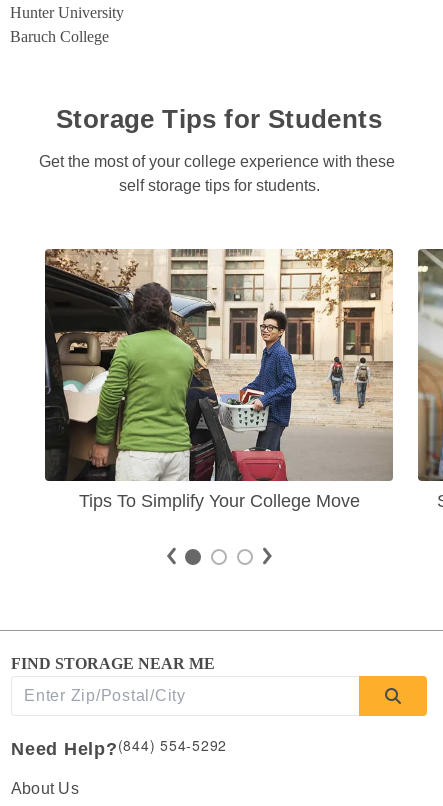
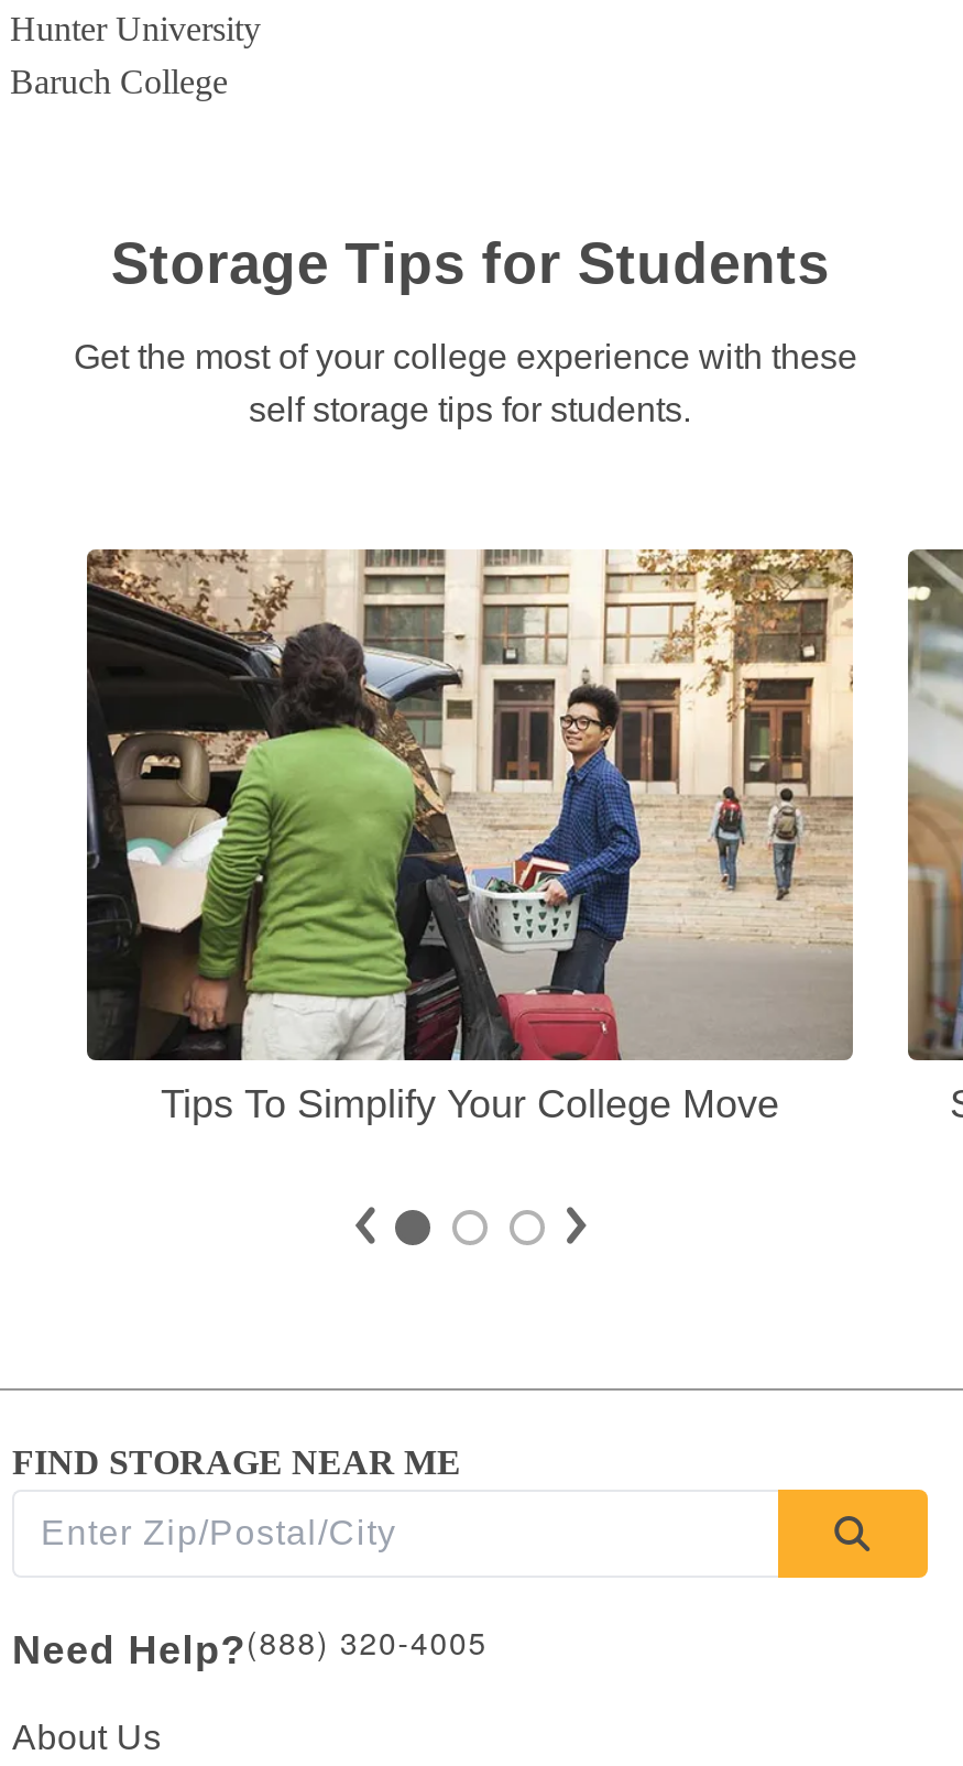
[11,735,227,759] Need Help?(844) 554-5292 -> [12,1619,488,1672] Need Help?(888) 320-4005

